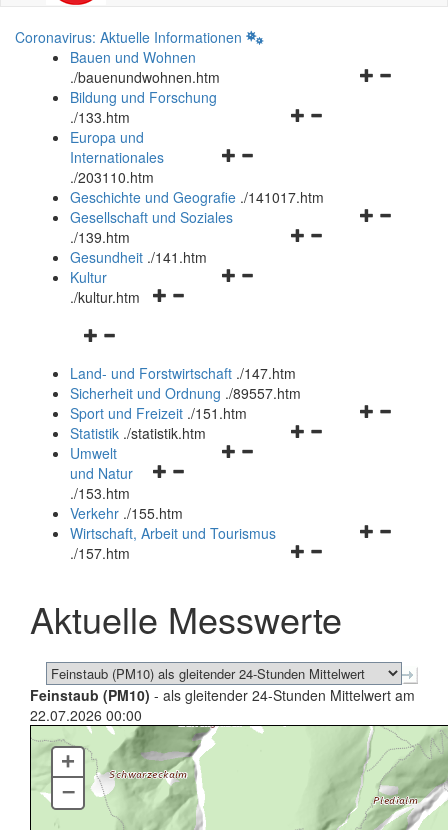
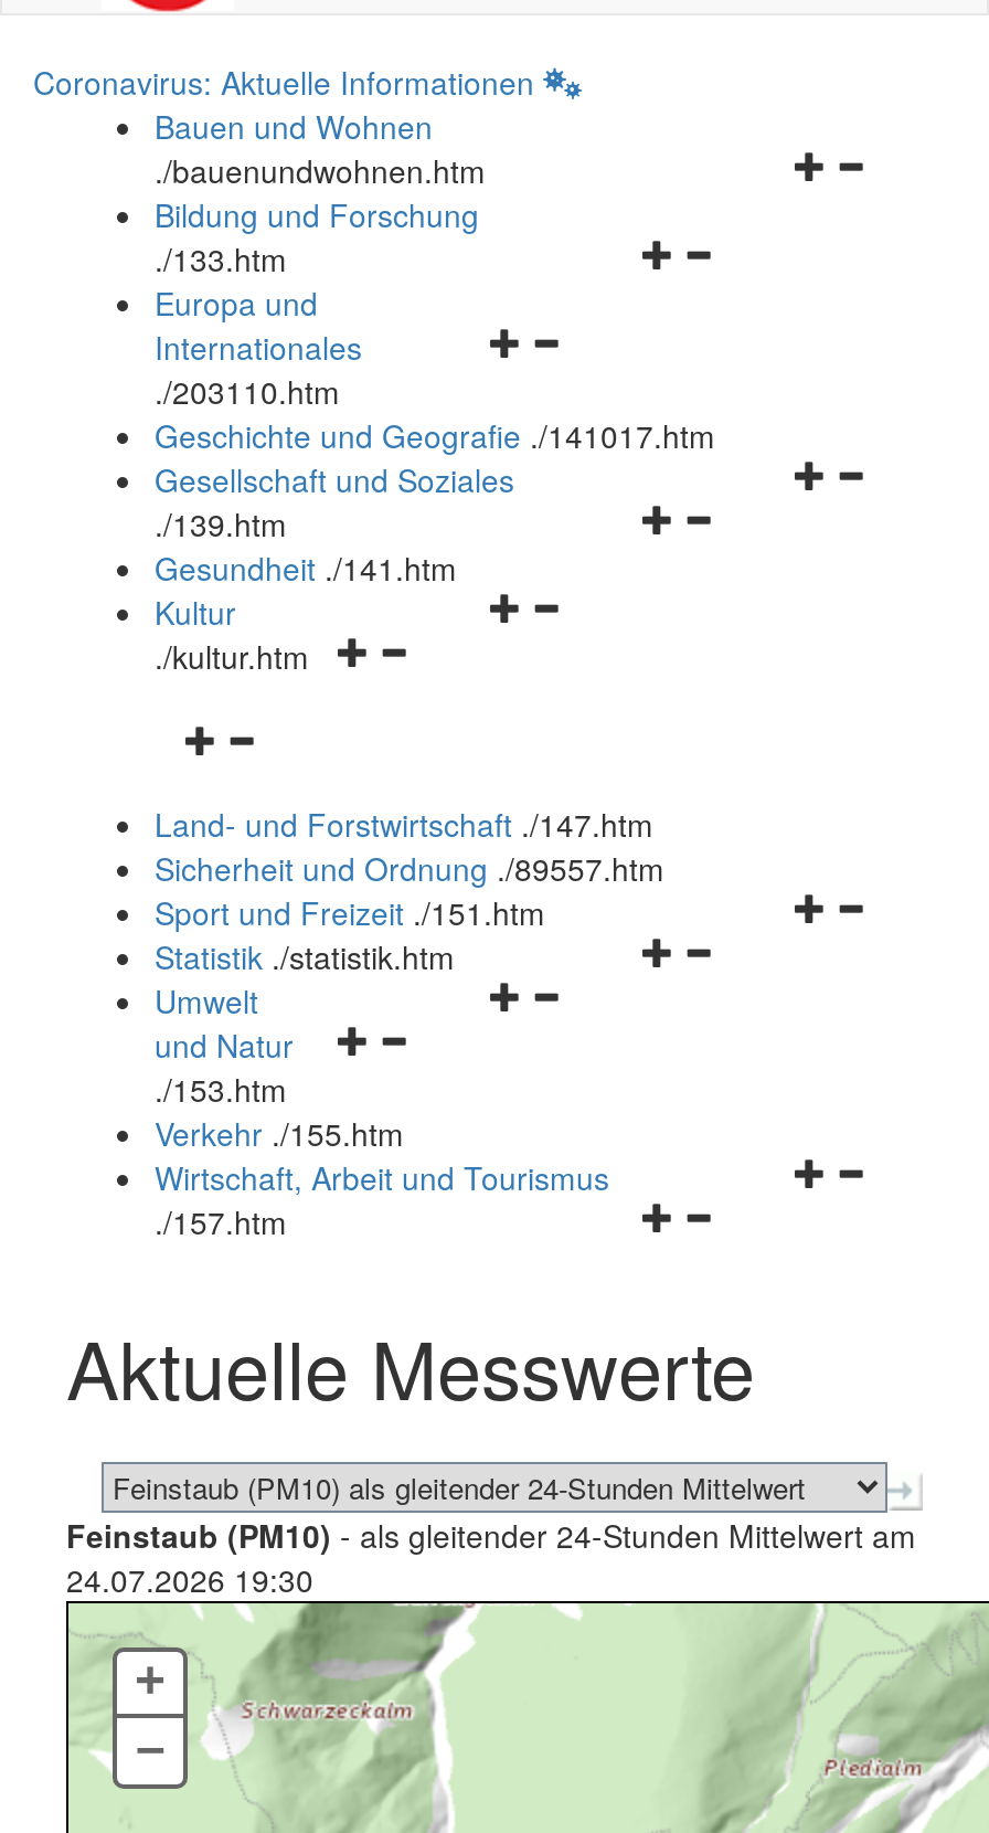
[30,705,142,725] 22.07.2026 00:00 -> [66,1557,313,1601] 24.07.2026 19:30

